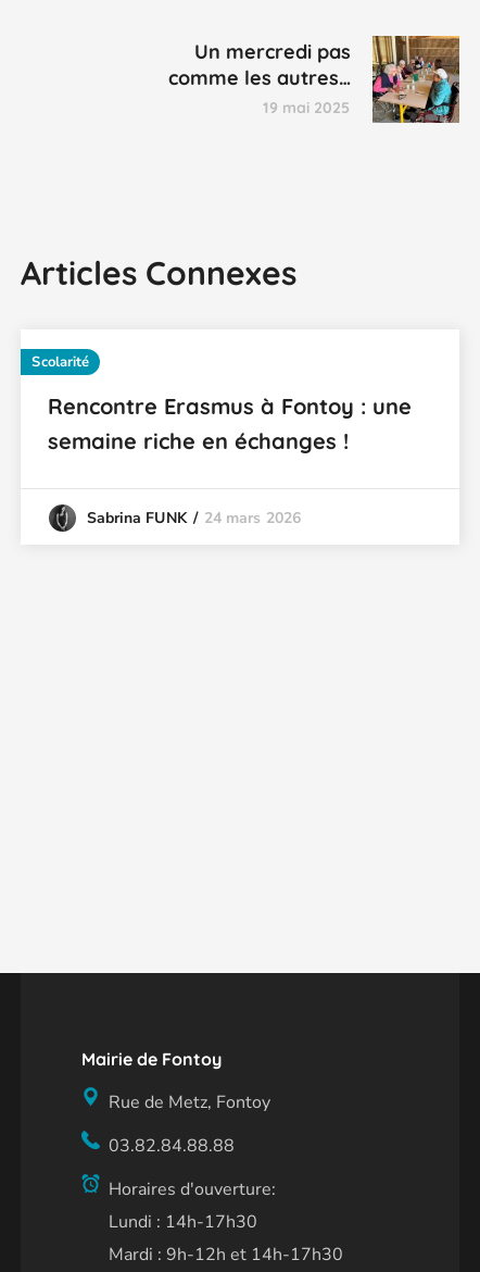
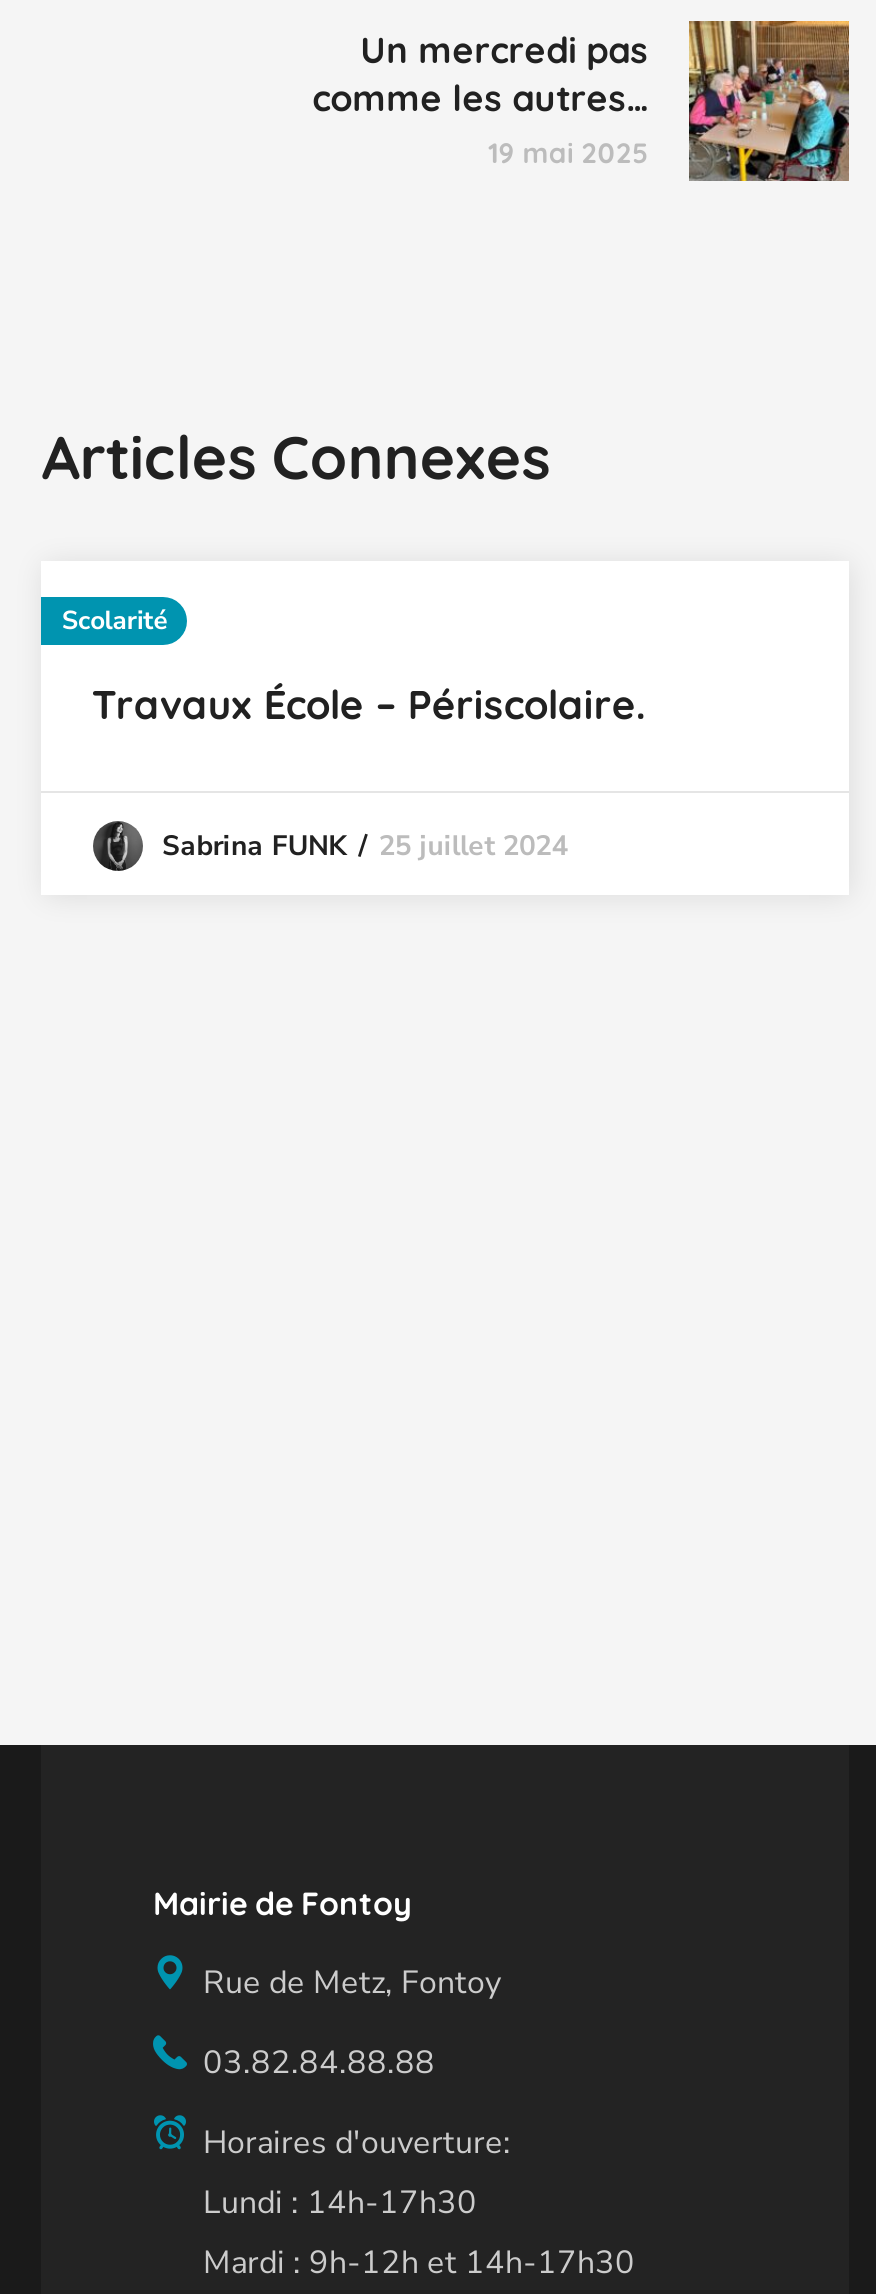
[48,392,412,454] Rencontre Erasmus à Fontoy : une | semaine riche en échanges ! -> [92,679,646,729] Travaux École – Périscolaire.
[86,508,301,528] Sabrina FUNK 24 mars 2026 -> [162,827,568,865] Sabrina FUNK 25 juillet 2024
moved [86,508,186,528] -> [162,827,346,865]: Sabrina FUNK

